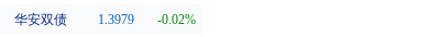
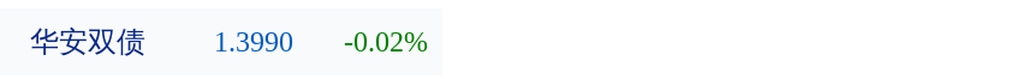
[98,12,196,27] 1.3979 -0.02% -> [214,25,428,59] 1.3990 -0.02%

